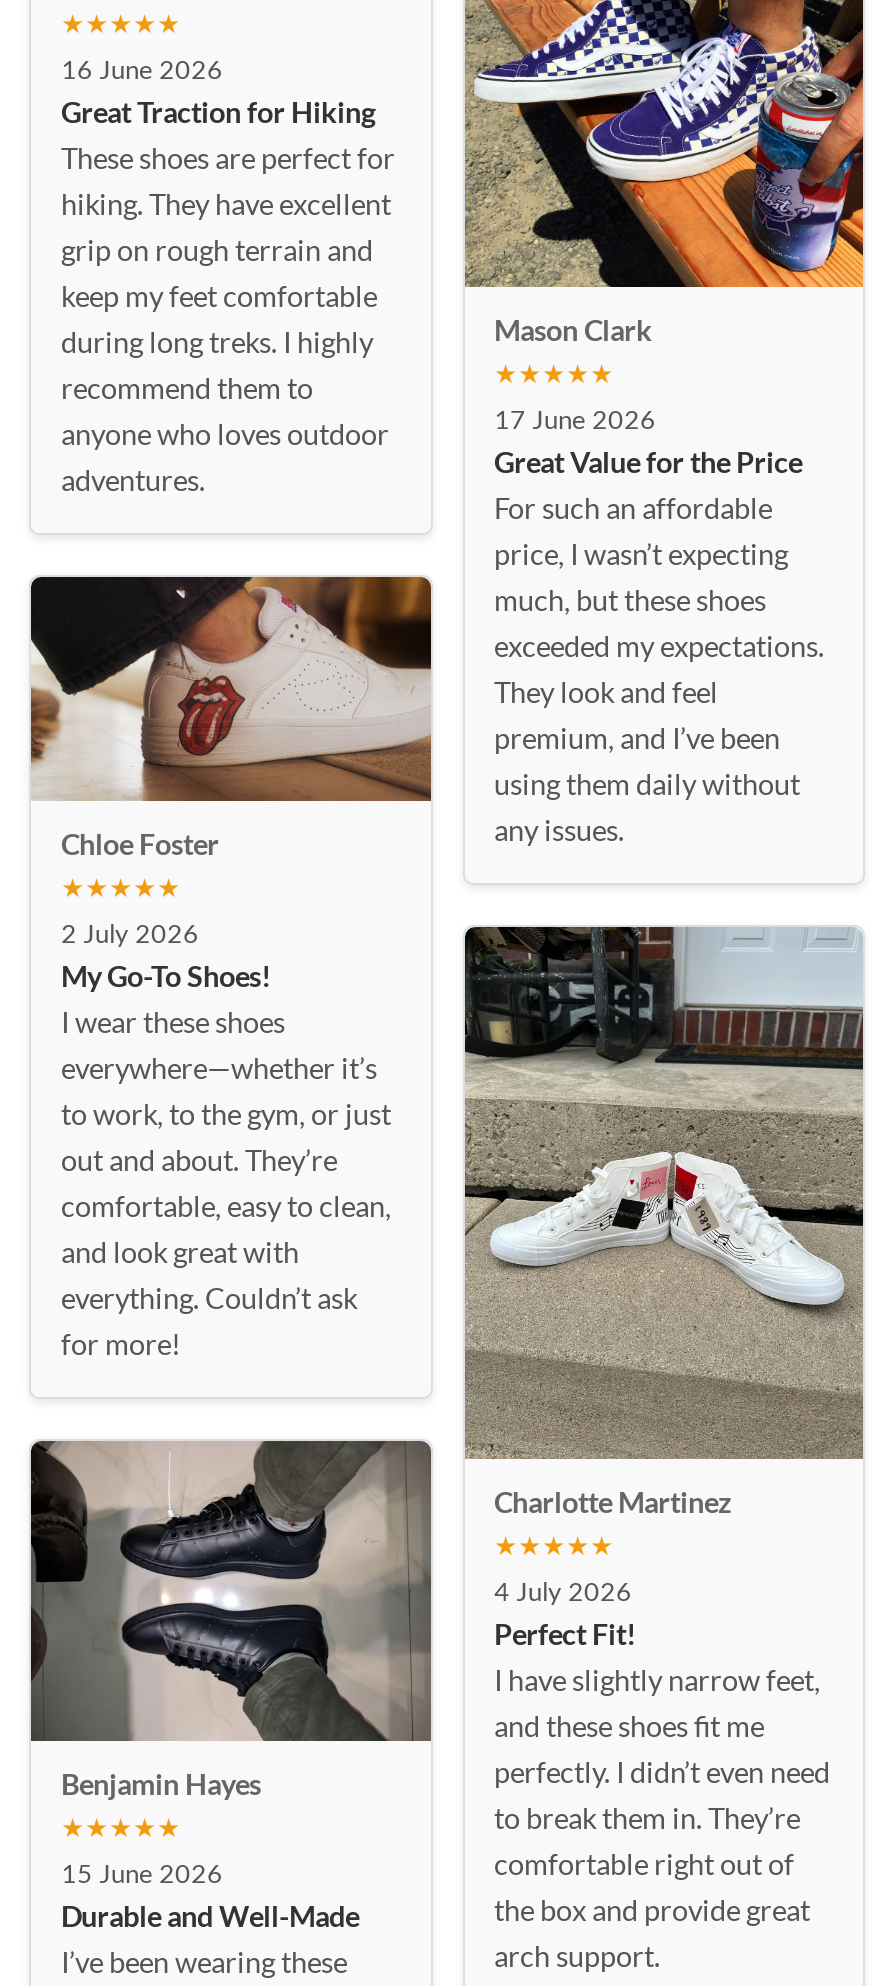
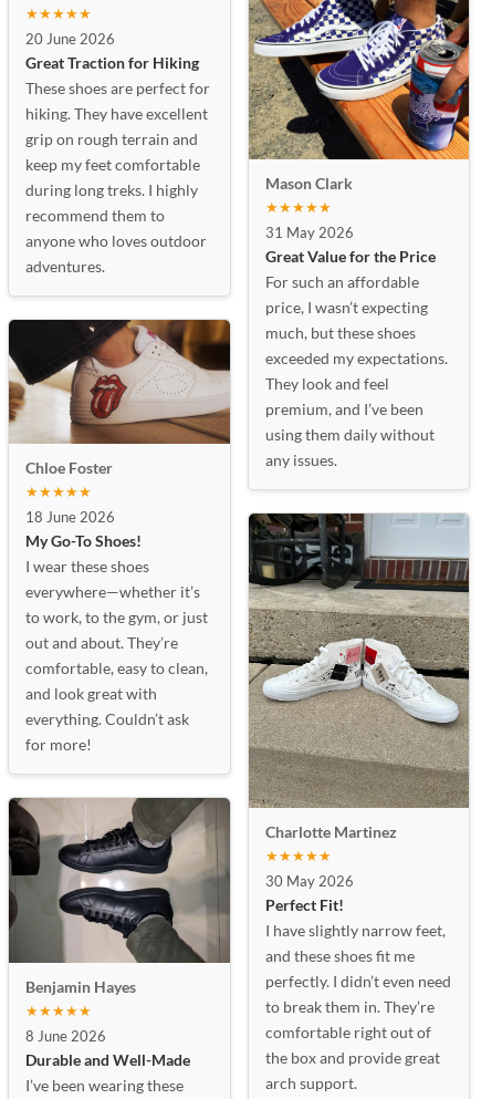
[61,53,223,85] 16 June 2026 -> [25,29,115,47] 20 June 2026
[494,403,656,435] 17 June 2026 -> [265,223,353,241] 31 May 2026
[61,918,199,950] 2 July 2026 -> [25,508,115,525] 18 June 2026
[494,1575,632,1607] 4 July 2026 -> [265,872,353,889] 30 May 2026
[61,1857,223,1889] 15 June 2026 -> [25,1028,106,1045] 8 June 2026

